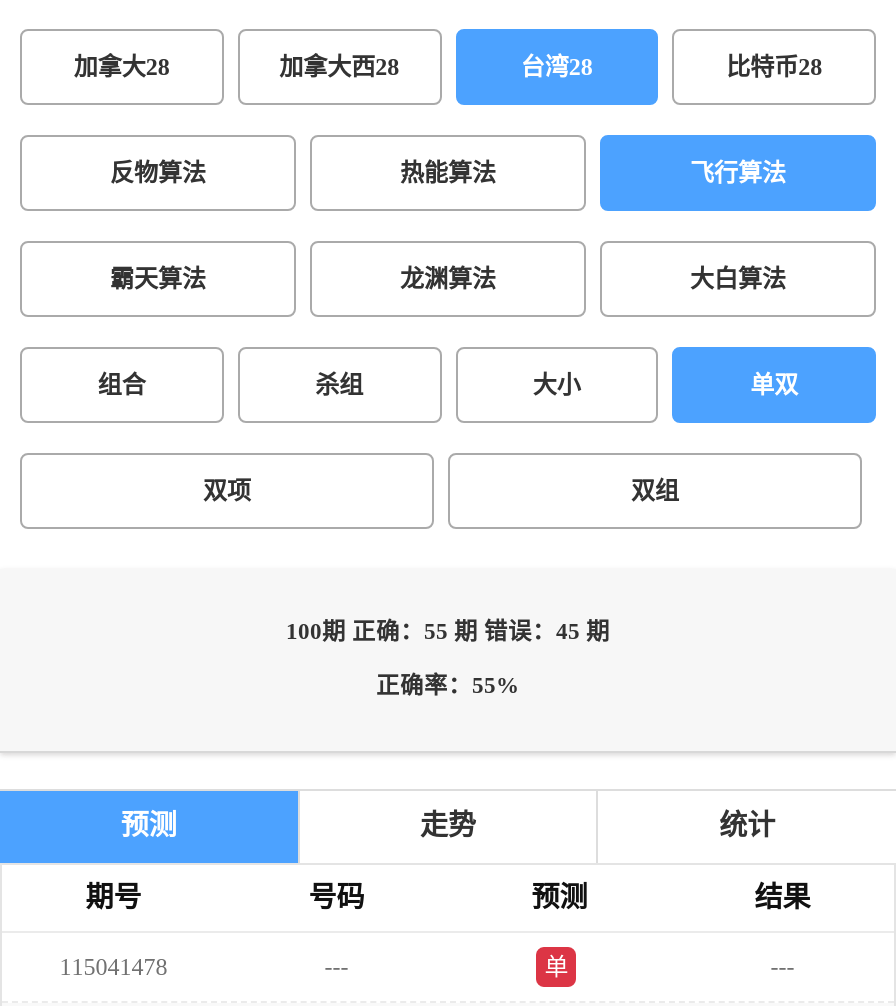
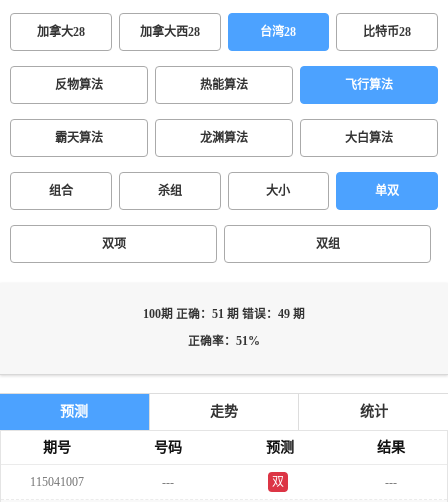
[286,619,610,645] 100期 正确：55 期 错误：45 期 -> [143,308,305,321] 100期 正确：51 期 错误：49 期
[376,673,520,699] 正确率：55% -> [188,335,260,348] 正确率：51%
[60,953,168,981] 115041478 -> [30,475,84,489] 115041007
[544,953,568,981] 单 -> [272,475,284,489] 双

